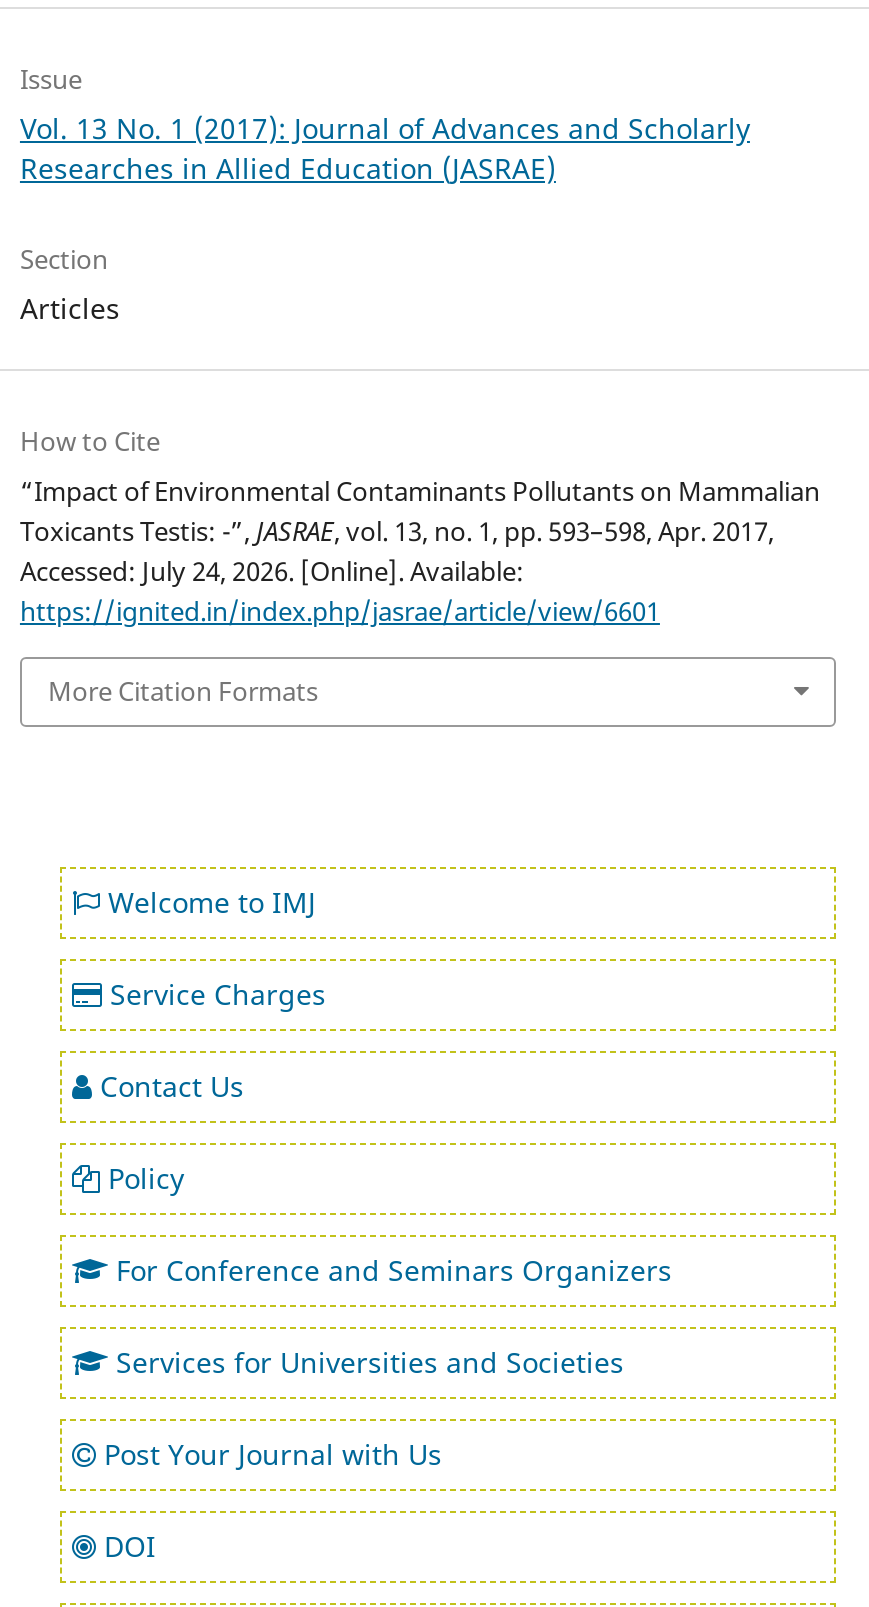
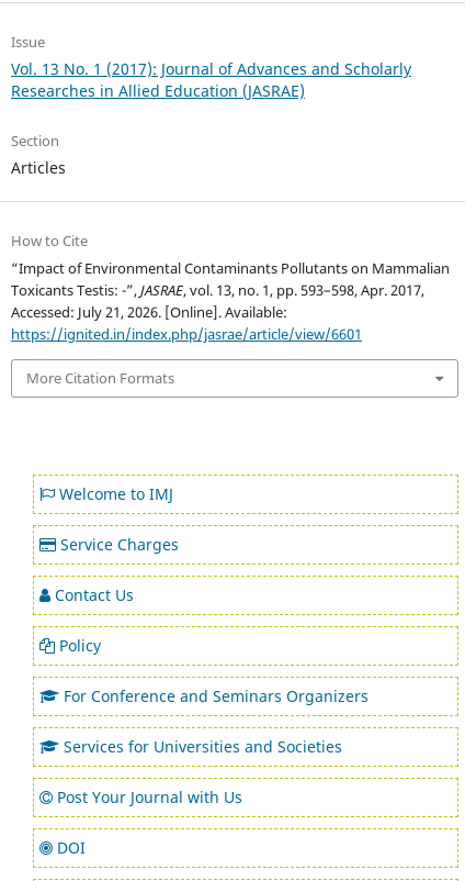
[20,553,524,589] Accessed: July 24, 2026. [Online]. Available: -> [11,302,287,322] Accessed: July 21, 2026. [Online]. Available:

